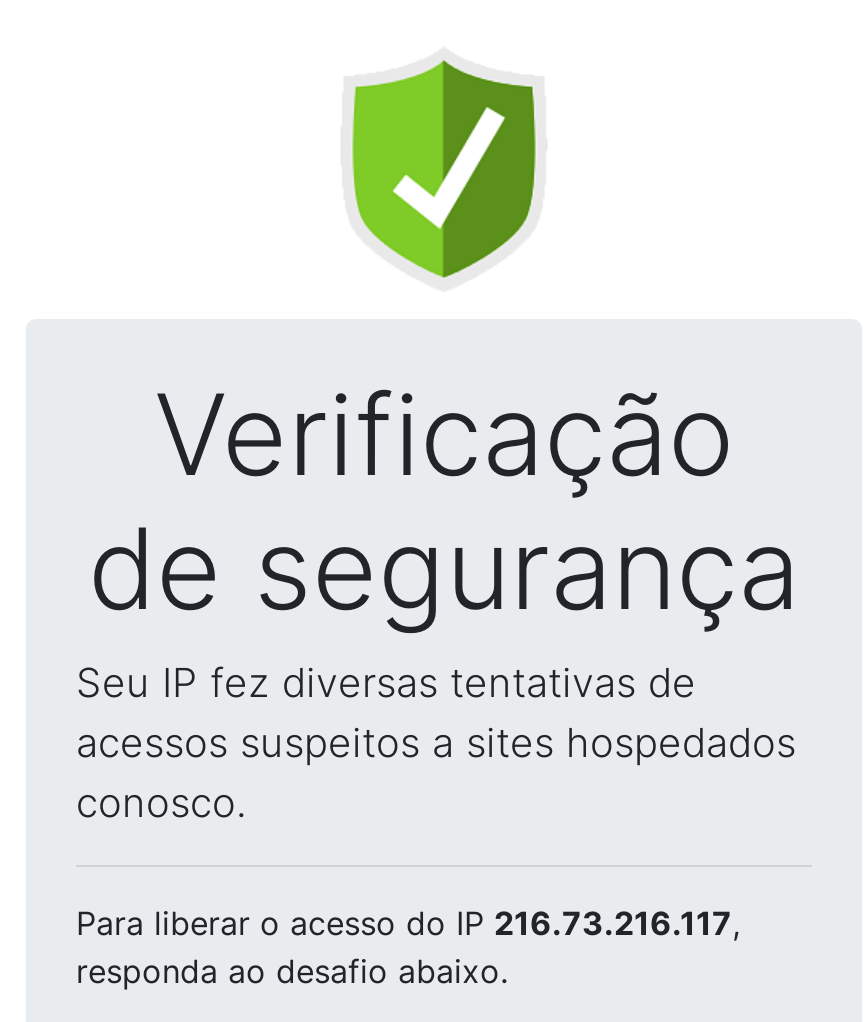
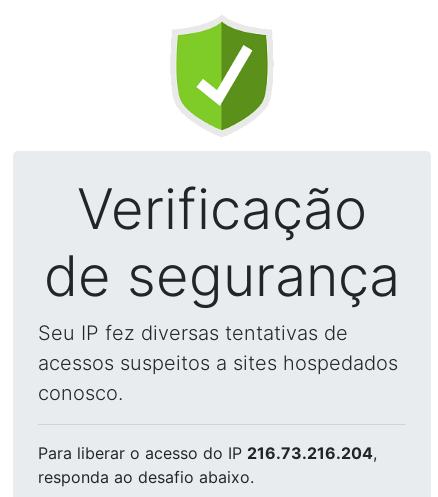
[76,903,740,943] Para liberar o acesso do IP 216.73.216.117, -> [38,443,377,463] Para liberar o acesso do IP 216.73.216.204,

